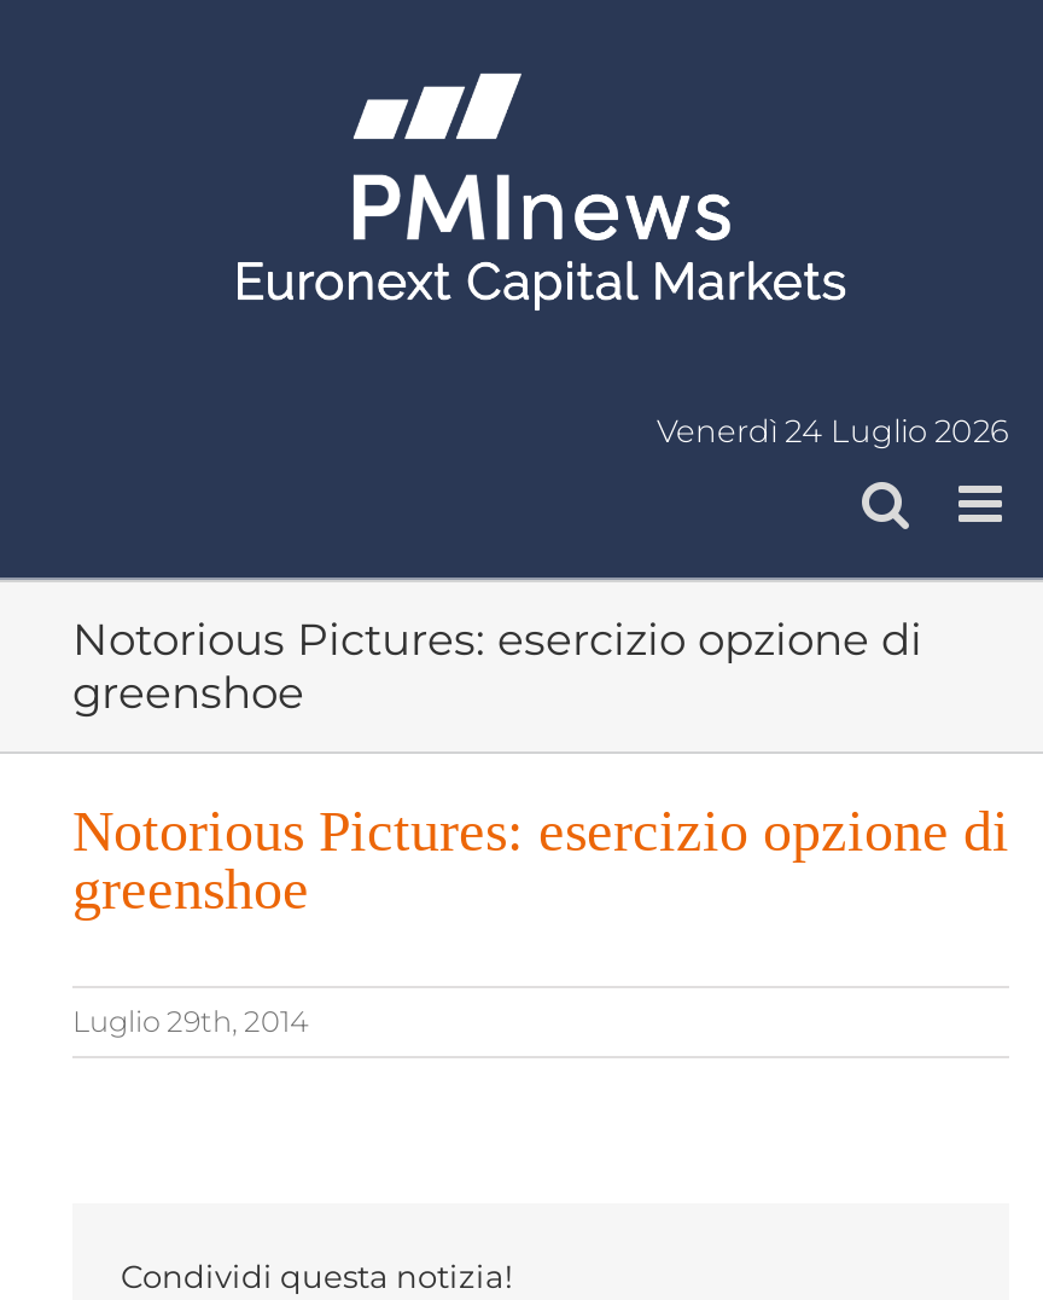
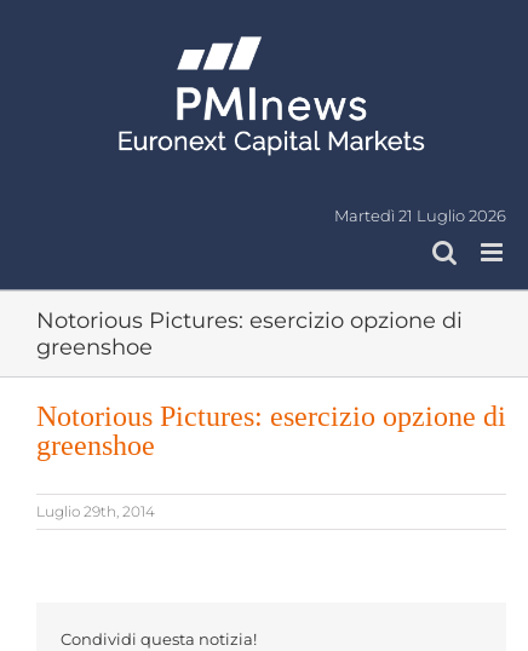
[657,413,1009,449] Venerdì 24 Luglio 2026 -> [334,207,506,225] Martedì 21 Luglio 2026

